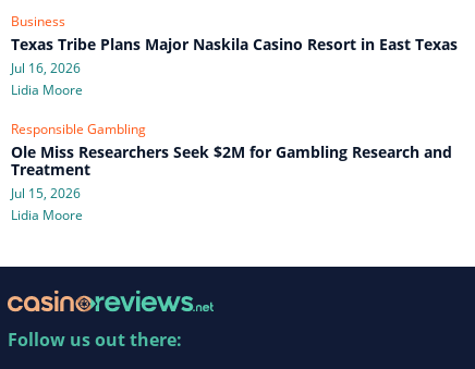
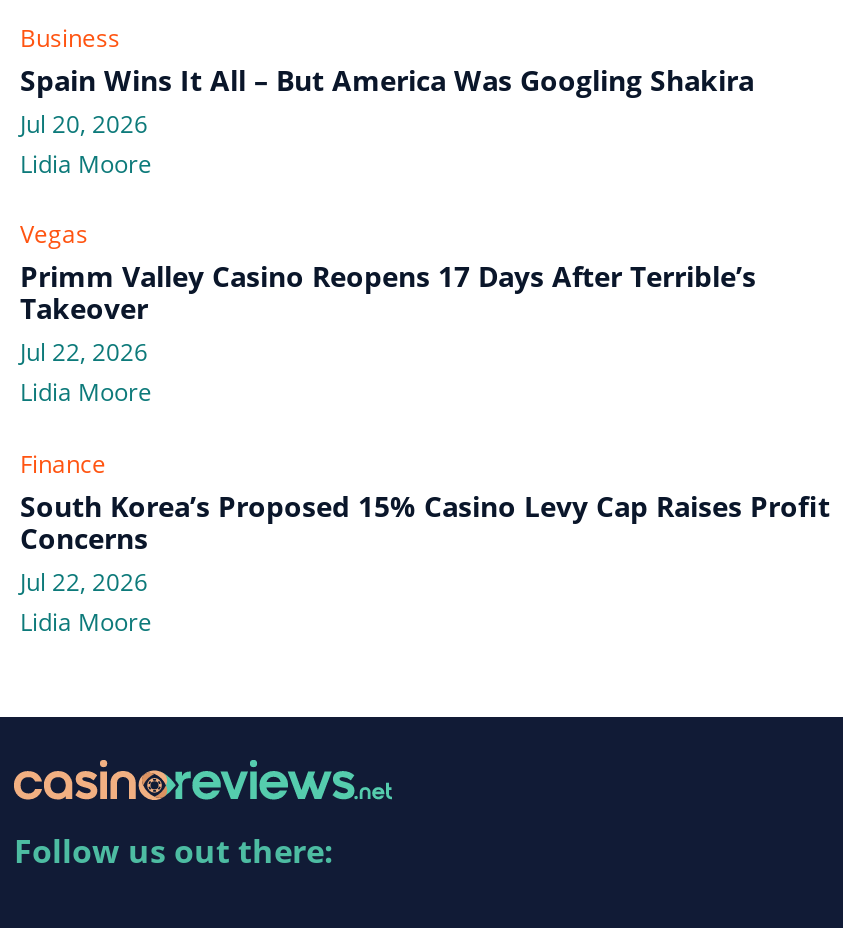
[11,34,458,77] Texas Tribe Plans Major Naskila Casino Resort in East Texas | Jul 16, 2026 -> [20,60,754,140] Spain Wins It All – But America Was Googling Shakira | Jul 20, 2026
[11,119,452,202] Responsible Gambling | Ole Miss Researchers Seek $2M for Gambling Research and | Treatment | Jul 15, 2026 -> [20,217,830,598] Vegas | Primm Valley Casino Reopens 17 Days After Terrible’s | Takeover | Jul 22, 2026 | Lidia Moore | Finance | South Korea’s Proposed 15% Casino Levy Cap Raises Profit | Concerns | Jul 22, 2026

